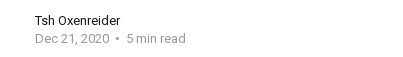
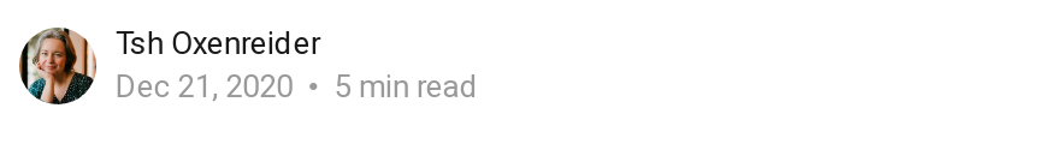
none -> [17,25,99,107] [image]

